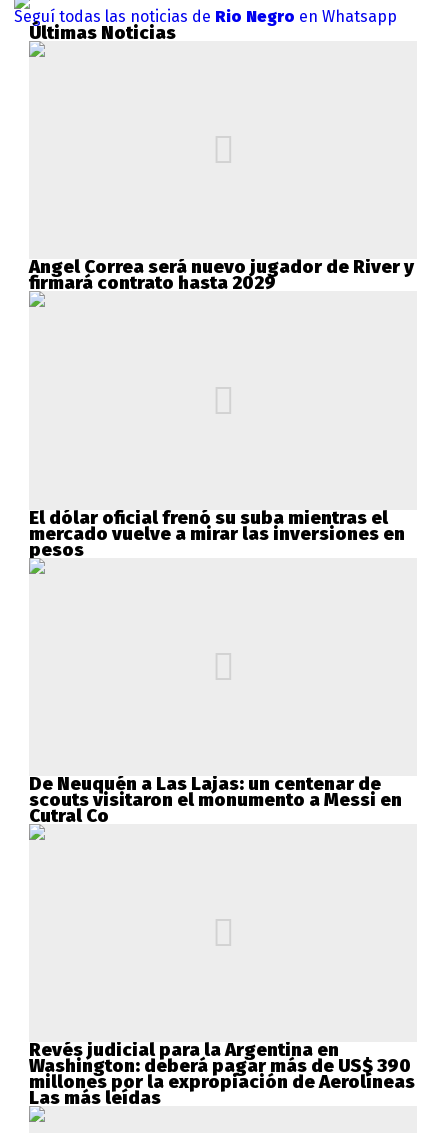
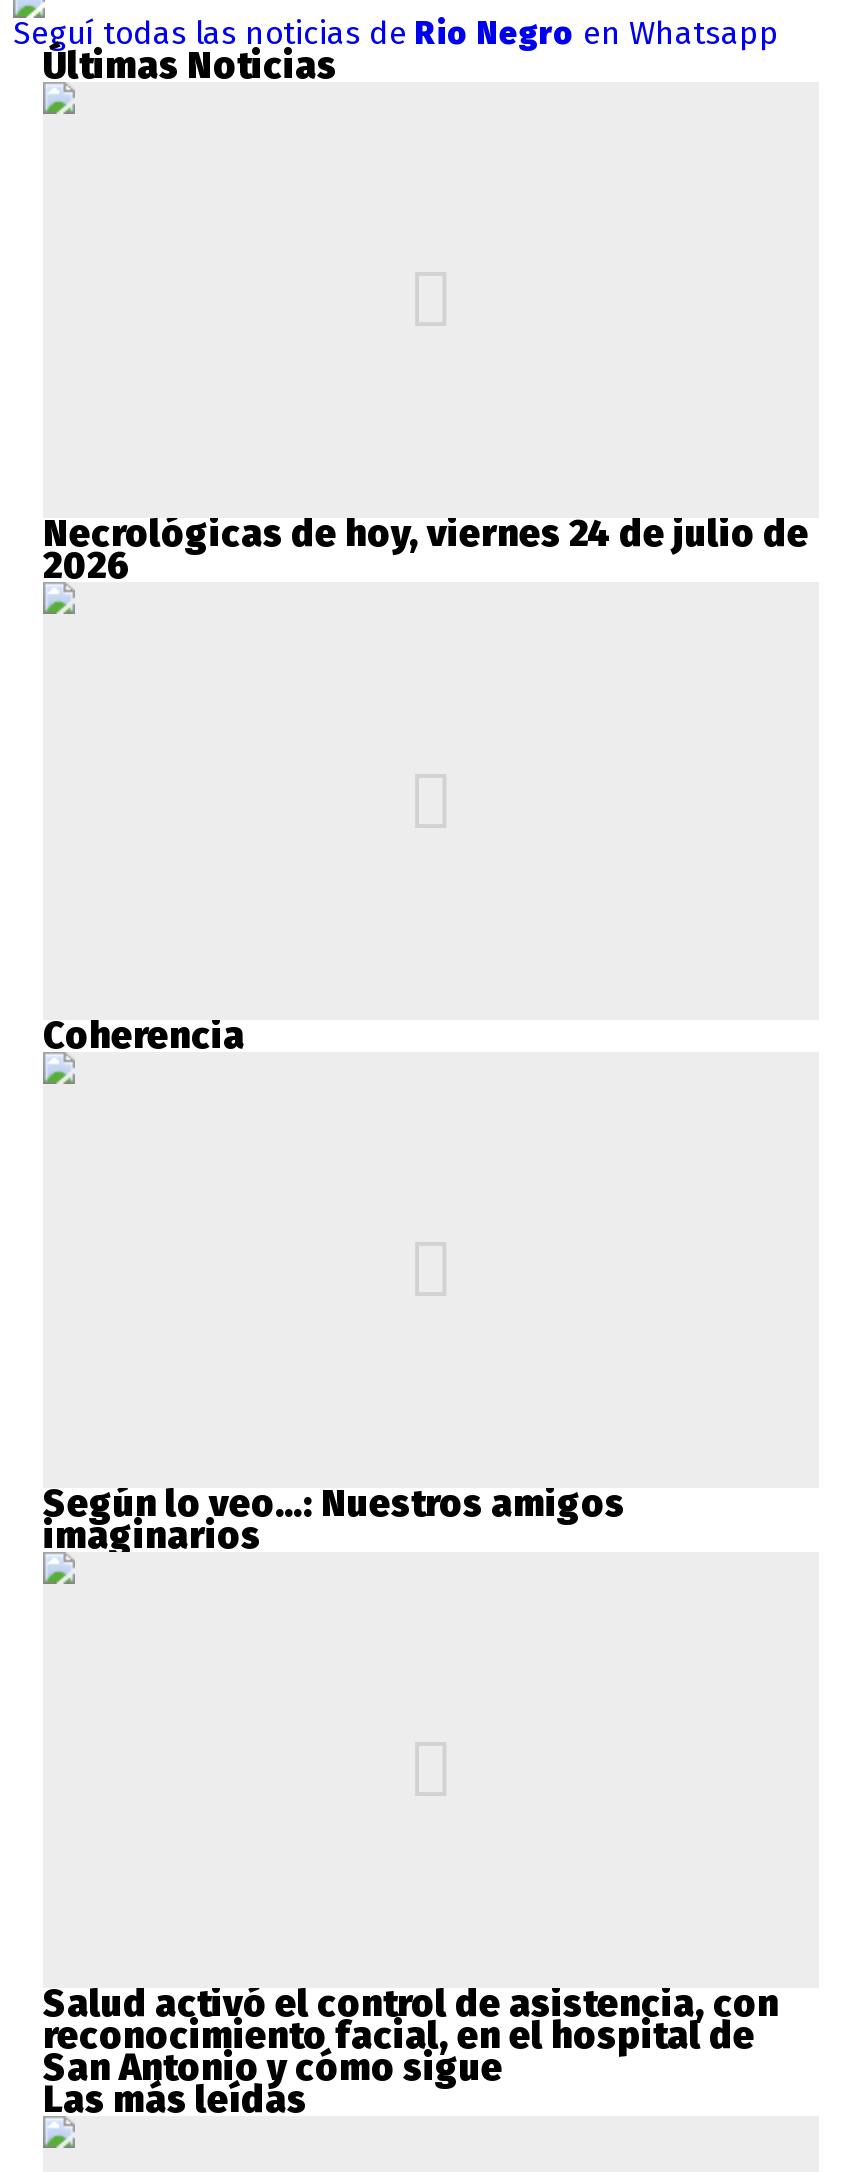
[29,256,414,294] Ángel Correa será nuevo jugador de River y | firmará contrato hasta 2029 -> [43,513,809,589] Necrológicas de hoy, viernes 24 de julio de | 2026
[29,507,405,561] El dólar oficial frenó su suba mientras el | mercado vuelve a mirar las inversiones en | pesos -> [43,1013,245,1057] Coherencia
[29,773,402,827] De Neuquén a Las Lajas: un centenar de | scouts visitaron el monumento a Messi en | Cutral Co -> [43,1482,625,1558] Según lo veo…: Nuestros amigos | imaginarios
[29,1039,415,1093] Revés judicial para la Argentina en | Washington: deberá pagar más de US$ 390 | millones por la expropiación de Aerolíneas -> [43,1982,779,2090] Salud activó el control de asistencia, con | reconocimiento facial, en el hospital de | San Antonio y cómo sigue

